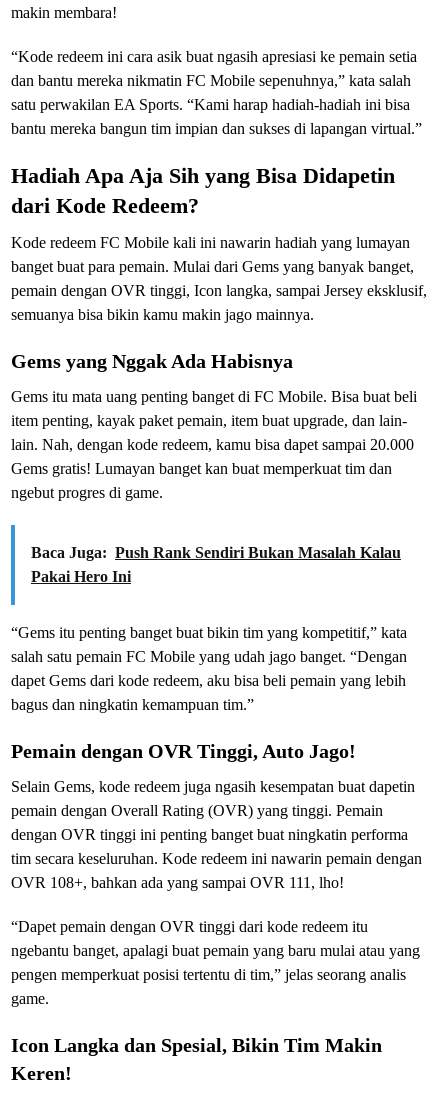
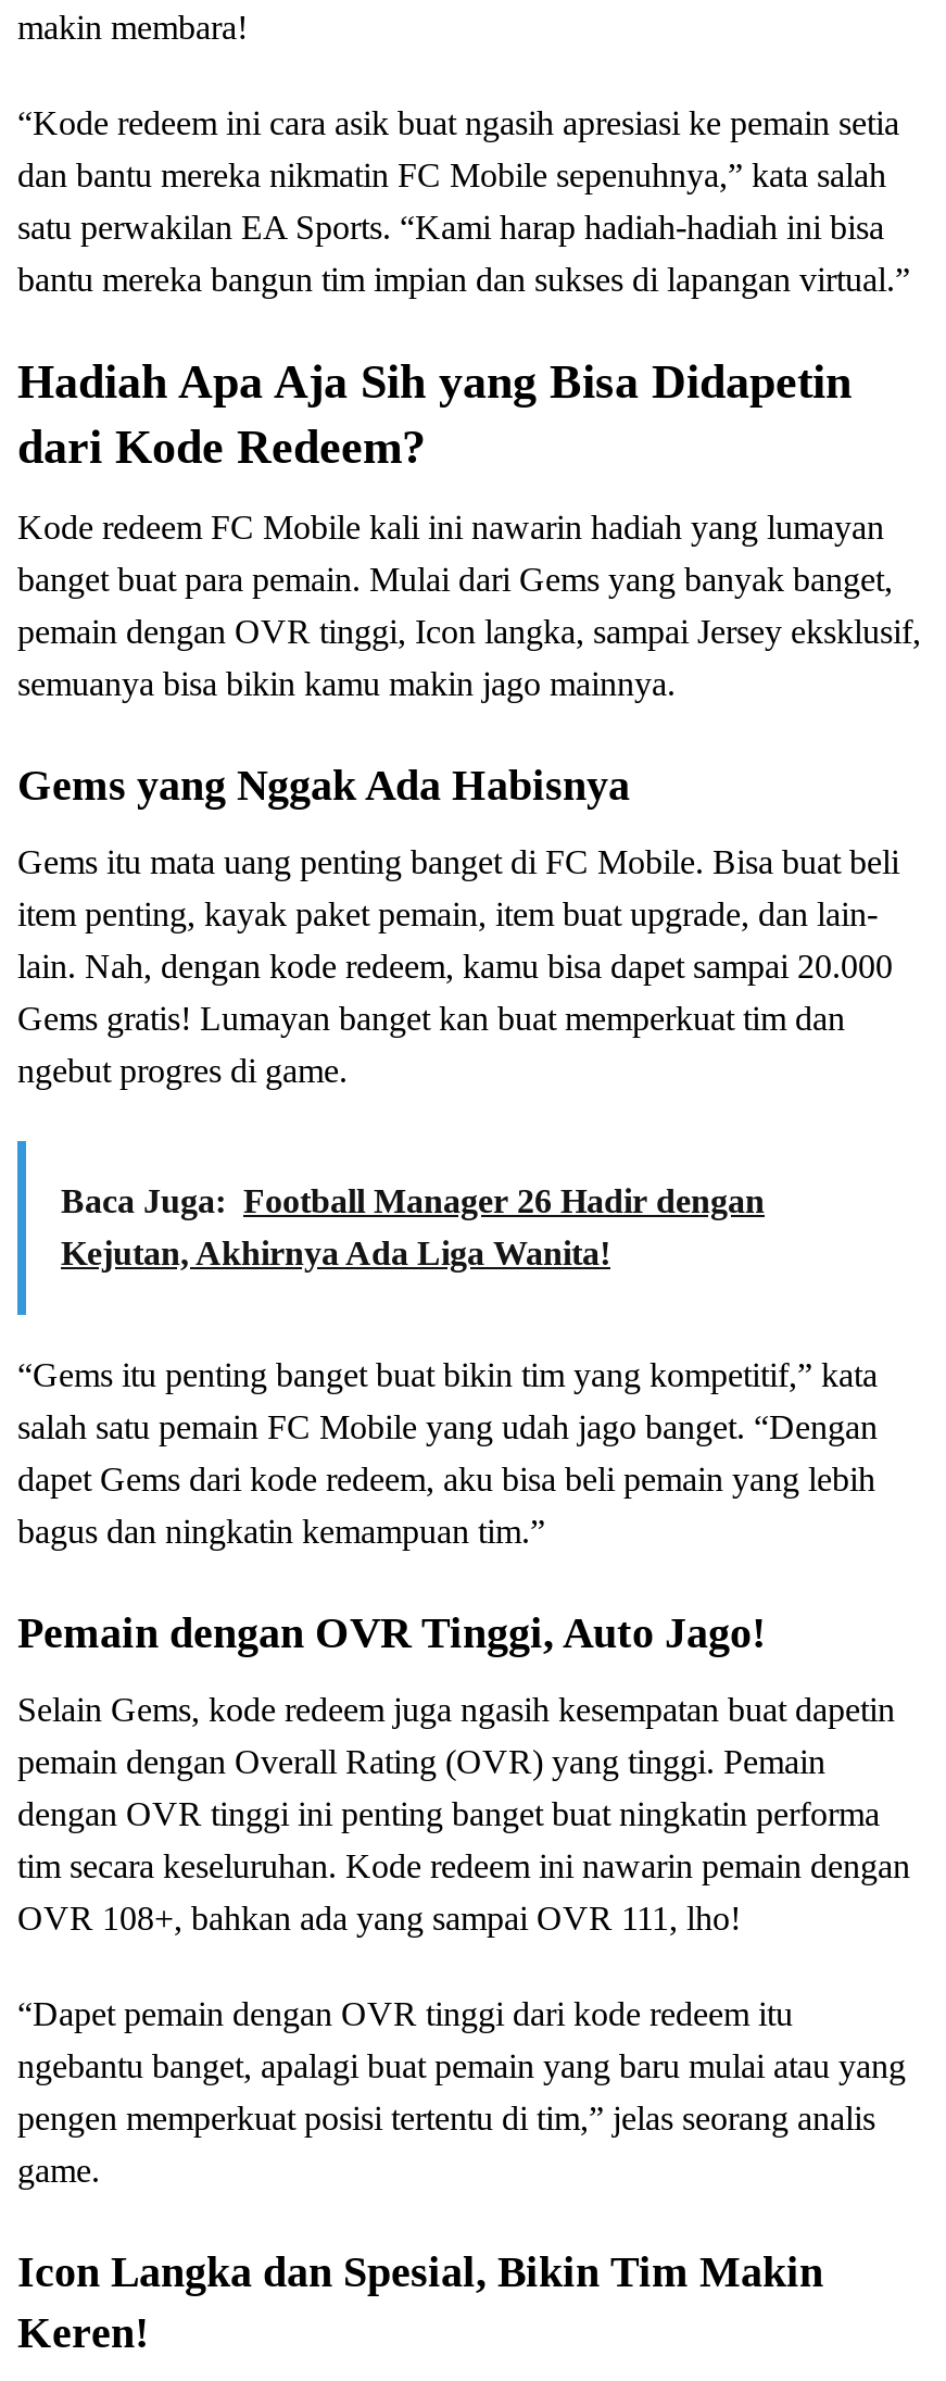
[31,544,401,585] Baca Juga: Push Rank Sendiri Bukan Masalah Kalau | Pakai Hero Ini -> [61,1183,765,1272] Baca Juga: Football Manager 26 Hadir dengan | Kejutan, Akhirnya Ada Liga Wanita!

